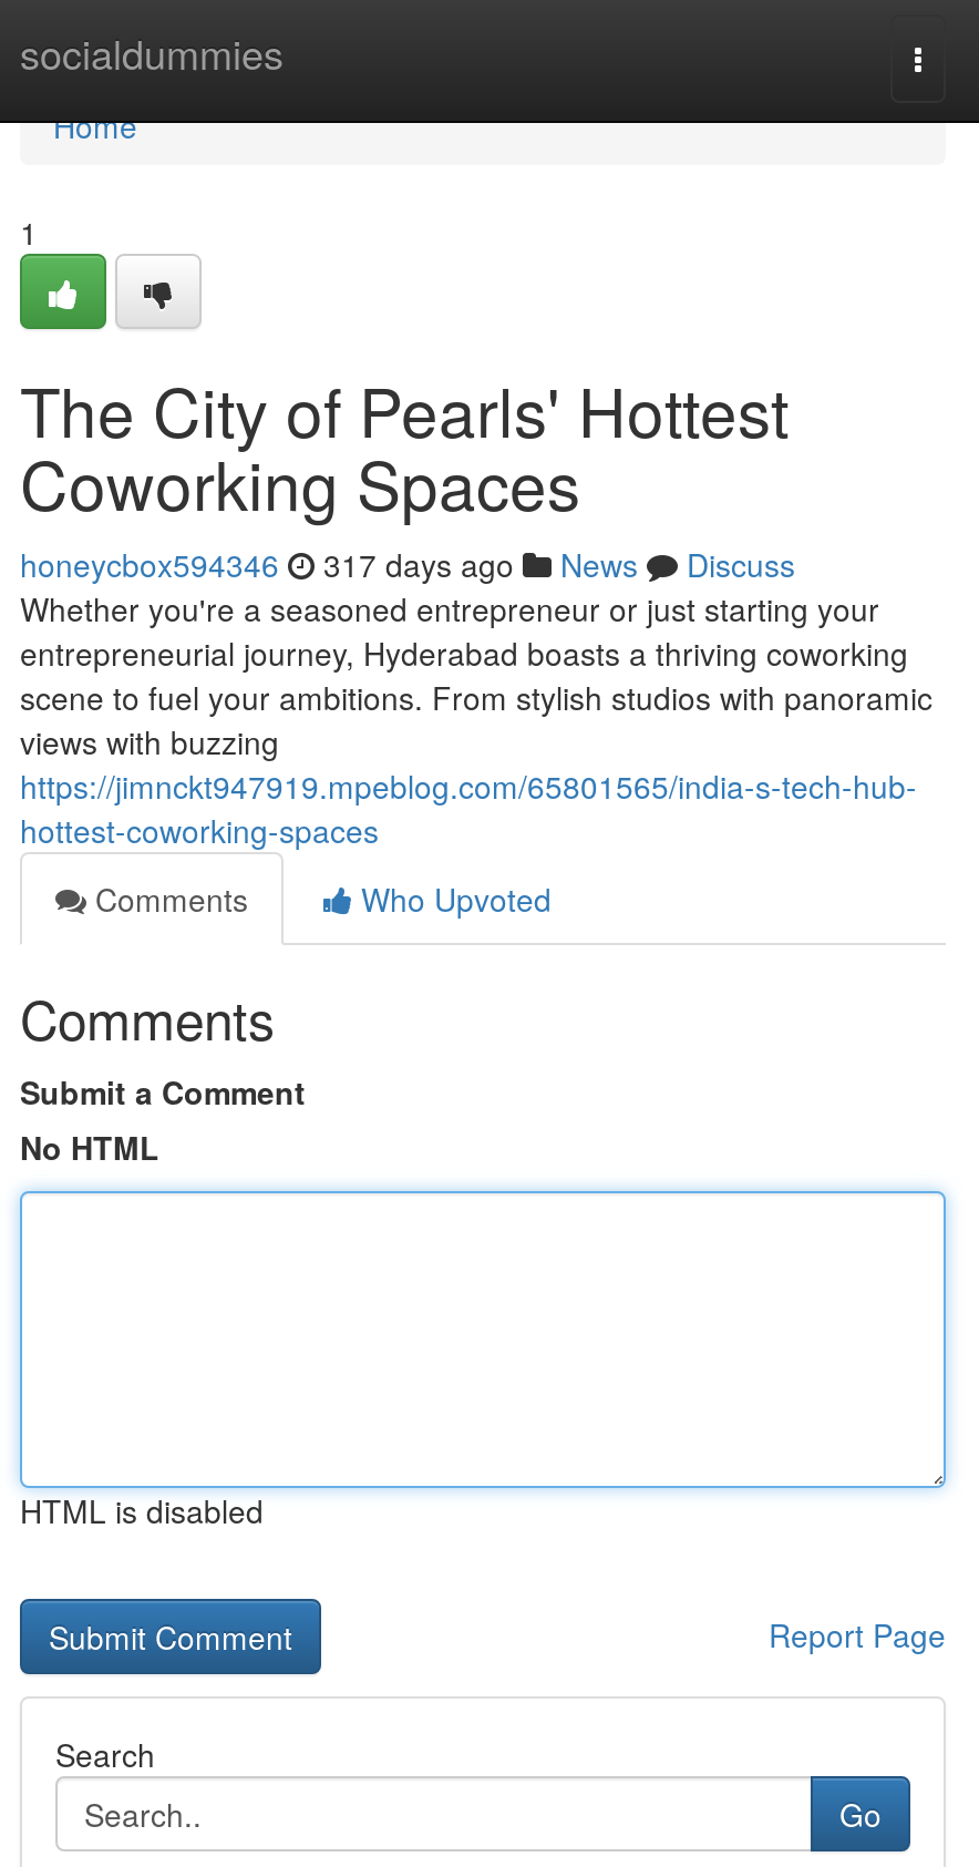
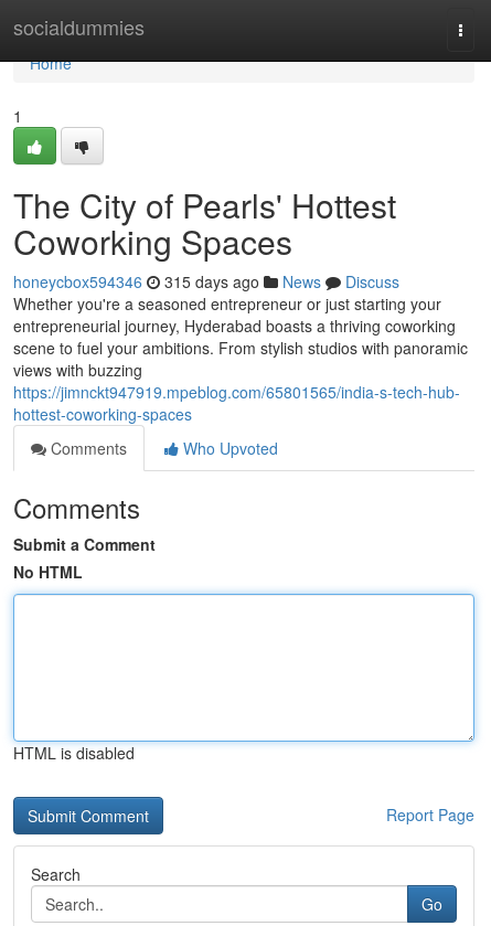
[20,542,795,586] honeycbox594346 317 days ago News Discuss -> [13,270,399,292] honeycbox594346 315 days ago News Discuss

